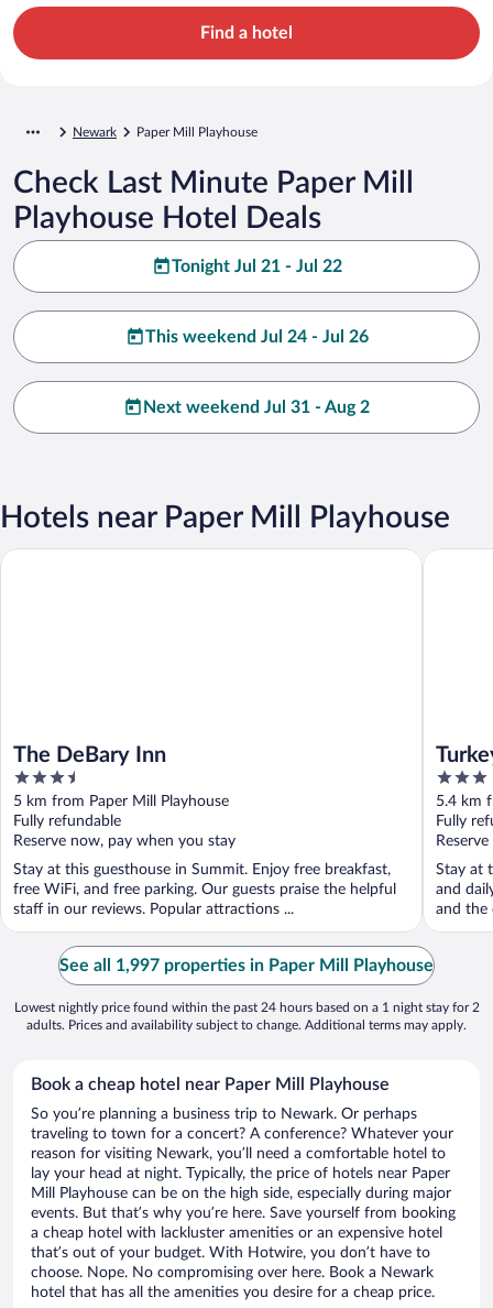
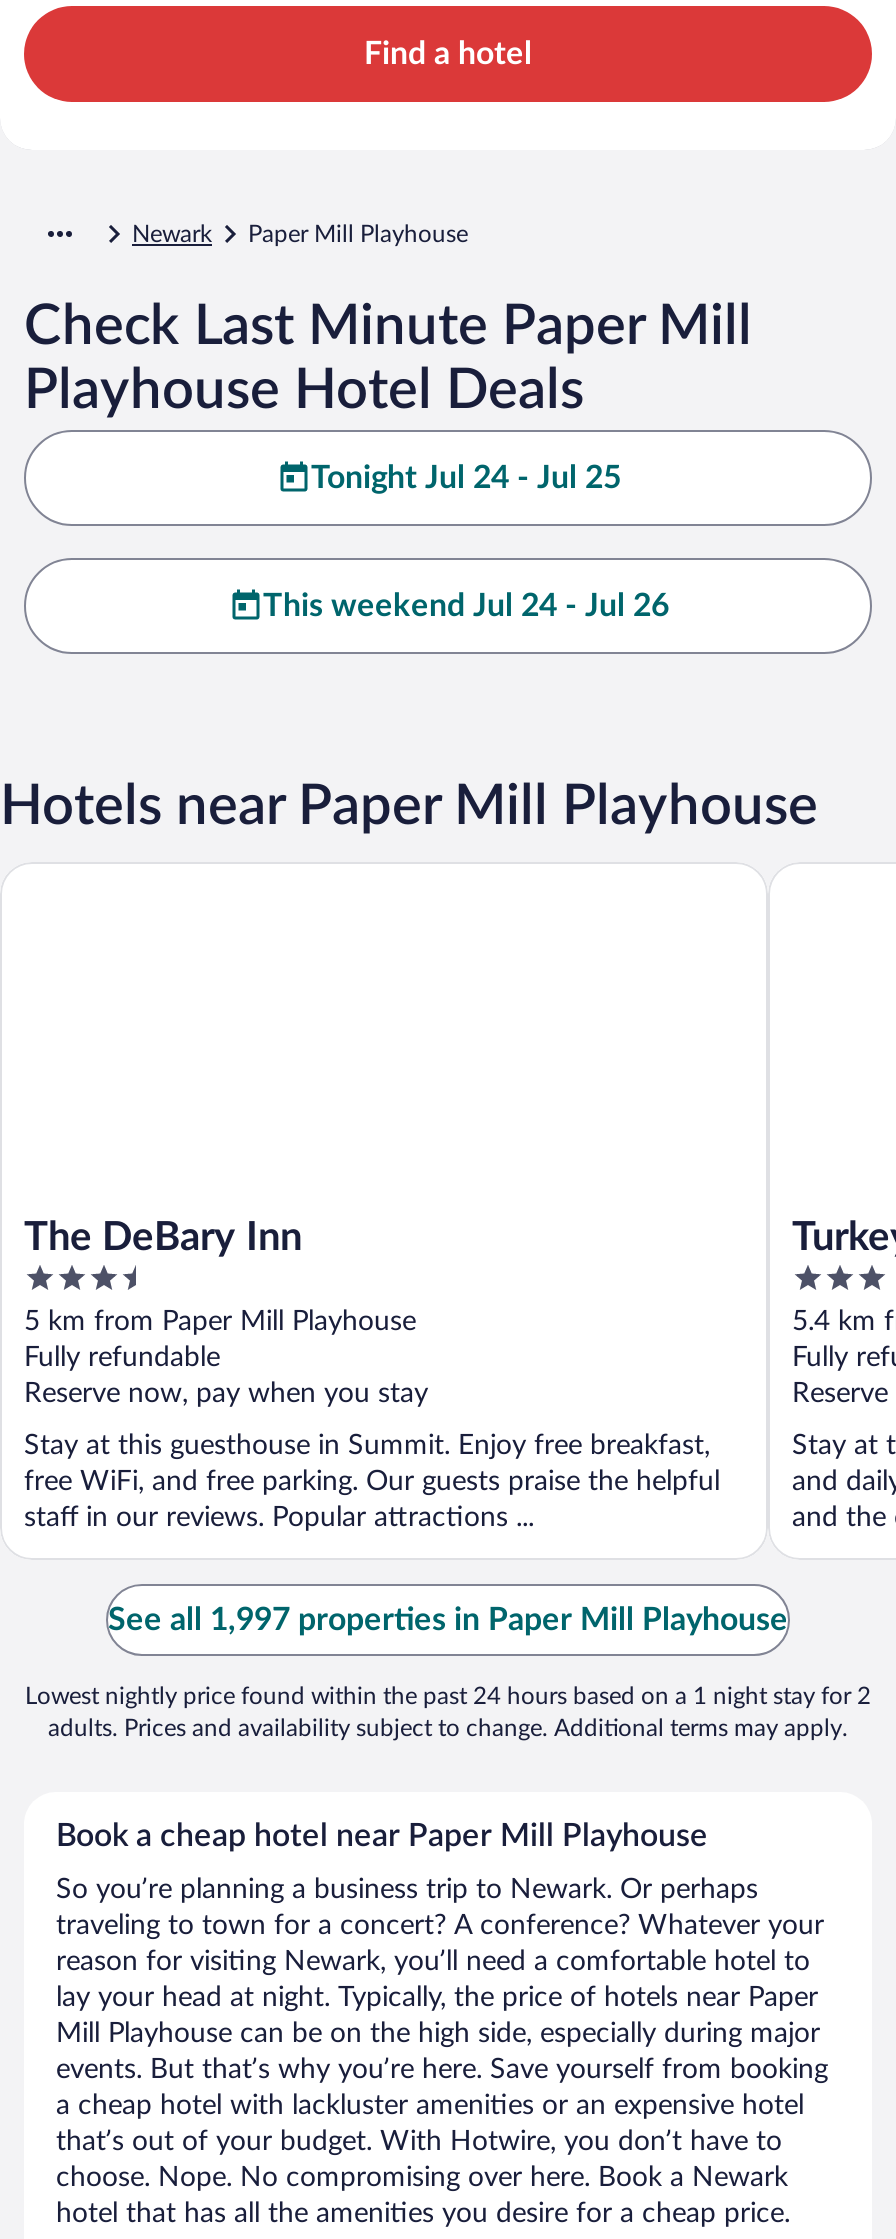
[171,257,342,275] Tonight Jul 21 - Jul 22 -> [311,461,621,493] Tonight Jul 24 - Jul 25
[143,398,370,416] Next weekend Jul 31 - Aug 2 -> none

